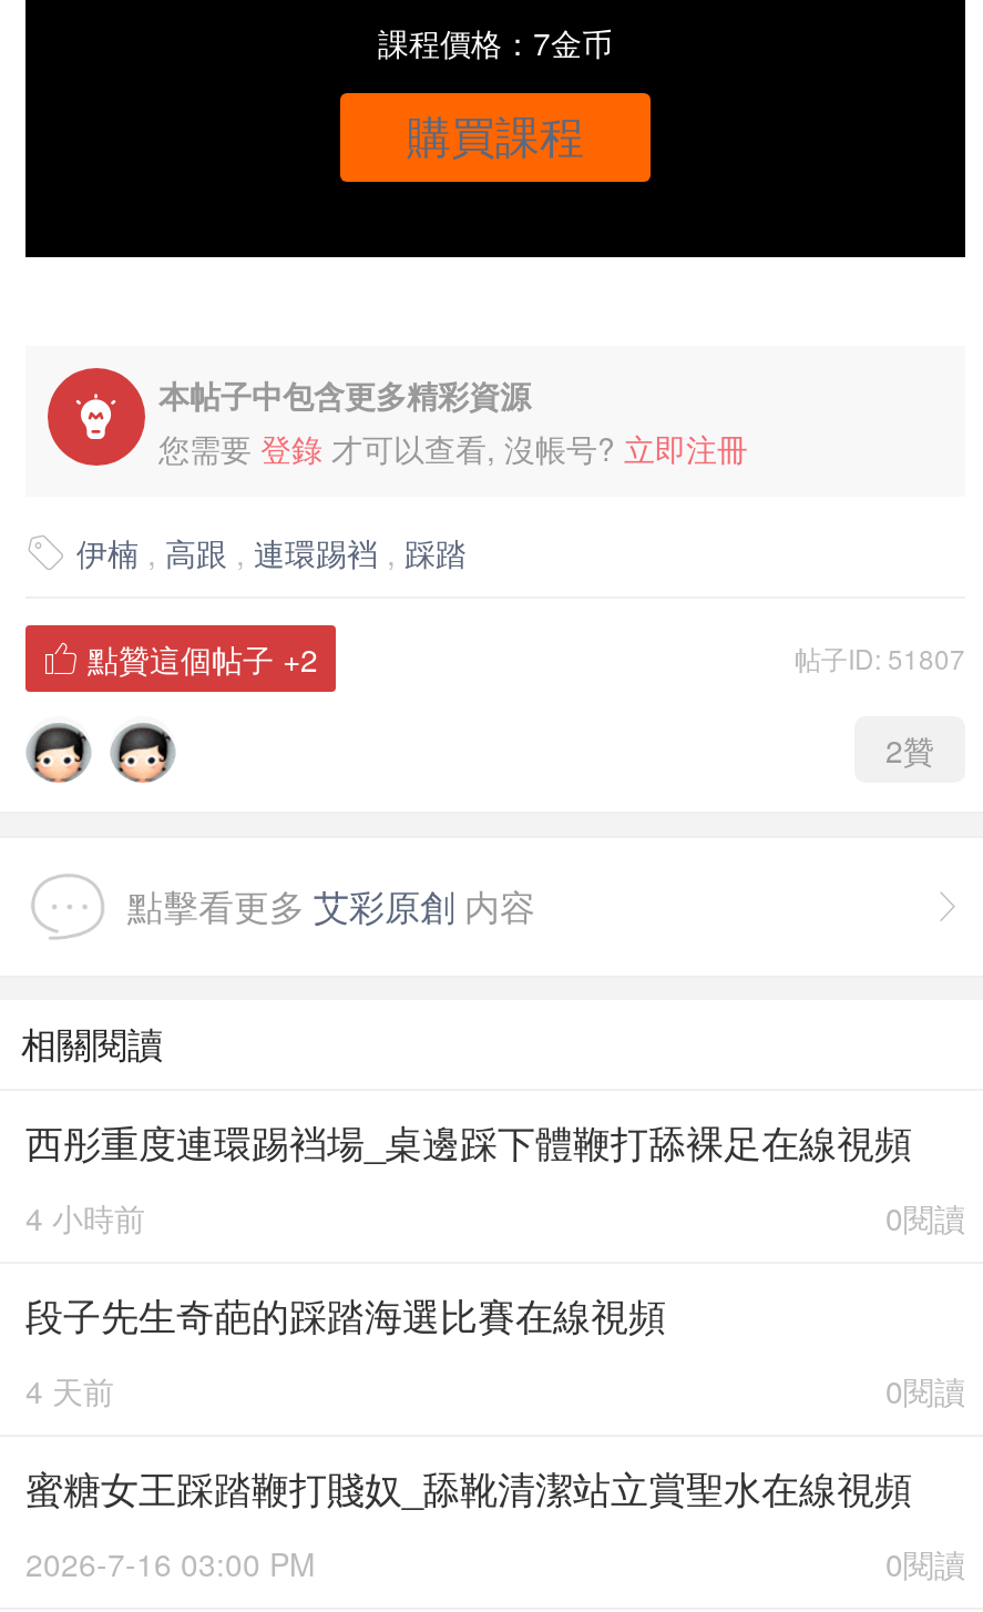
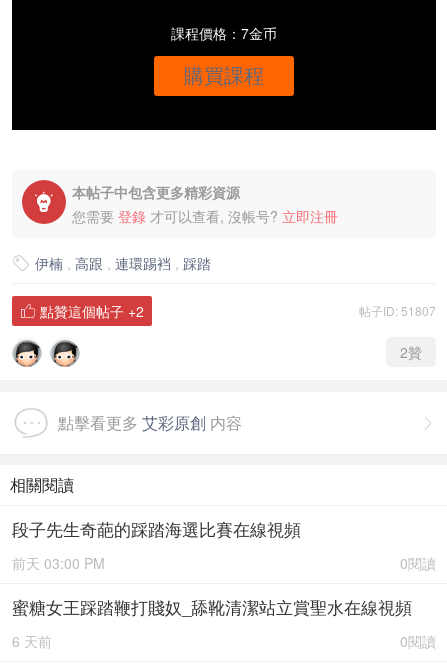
[25,1113,965,1239] 西彤重度連環踢裆場_桌邊踩下體鞭打舔裸足在線視頻 | 0閱讀 | 4 小時前 -> none
[25,1368,114,1412] 4 天前 -> [12,553,105,573] 前天 03:00 PM
[25,1541,316,1585] 2026-7-16 03:00 PM -> [12,631,52,651] 6 天前

